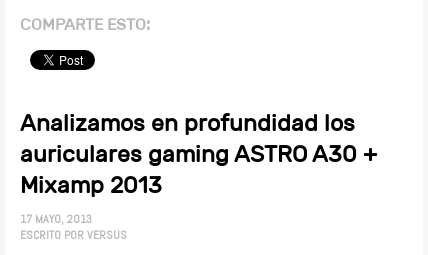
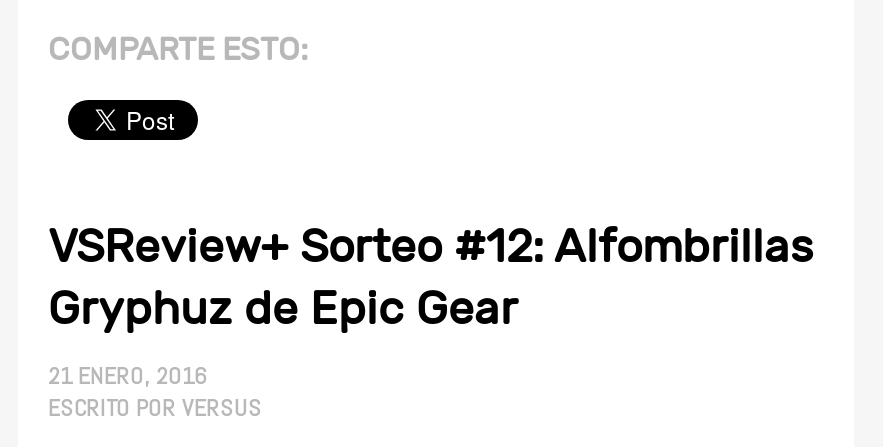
[20,109,377,227] Analizamos en profundidad los | auriculares gaming ASTRO A30 + | Mixamp 2013 | 17 MAYO, 2013 -> [48,218,814,392] VSReview+ Sorteo #12: Alfombrillas | Gryphuz de Epic Gear | 21 ENERO, 2016

